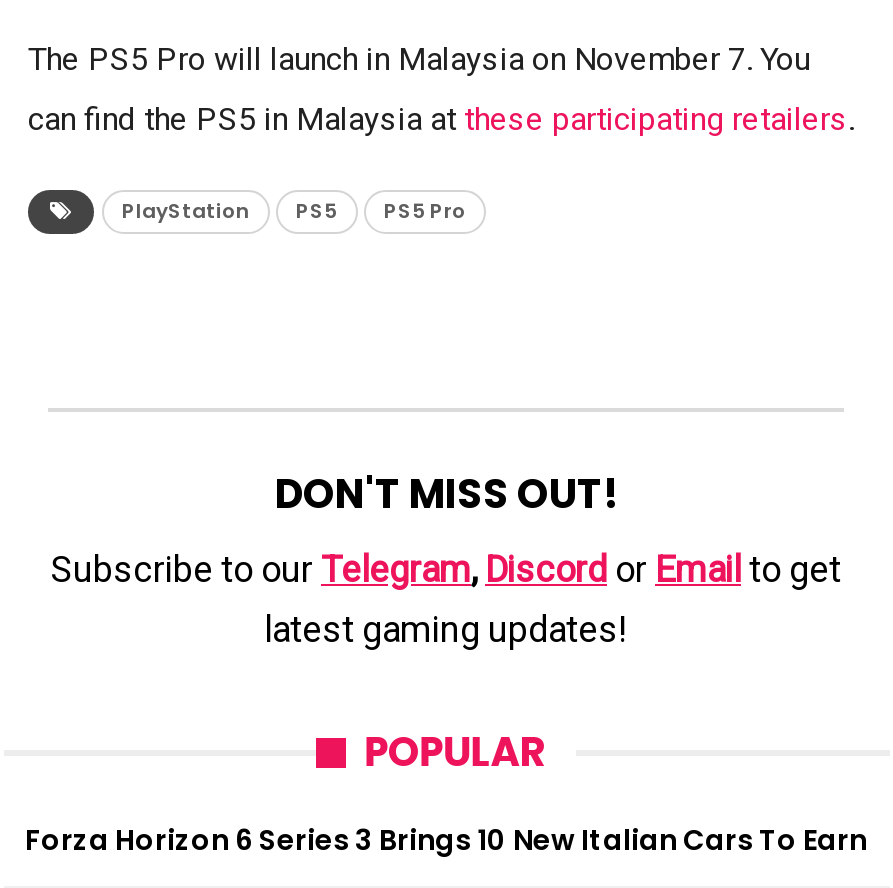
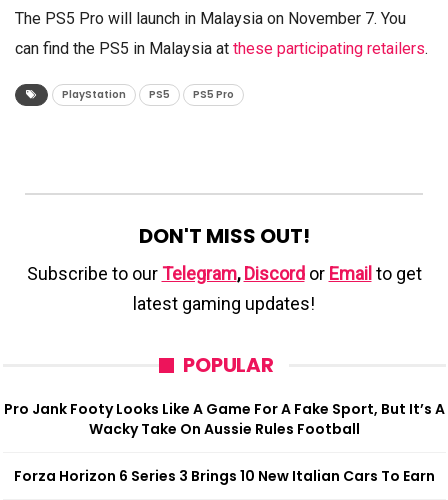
none -> [3,399,444,439] Pro Jank Footy Looks Like A Game For A Fake Sport, But It’s A | Wacky Take On Aussie Rules Football

